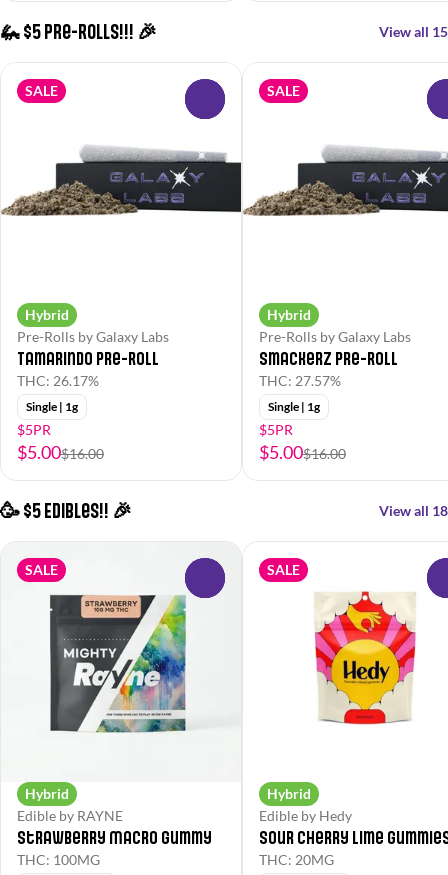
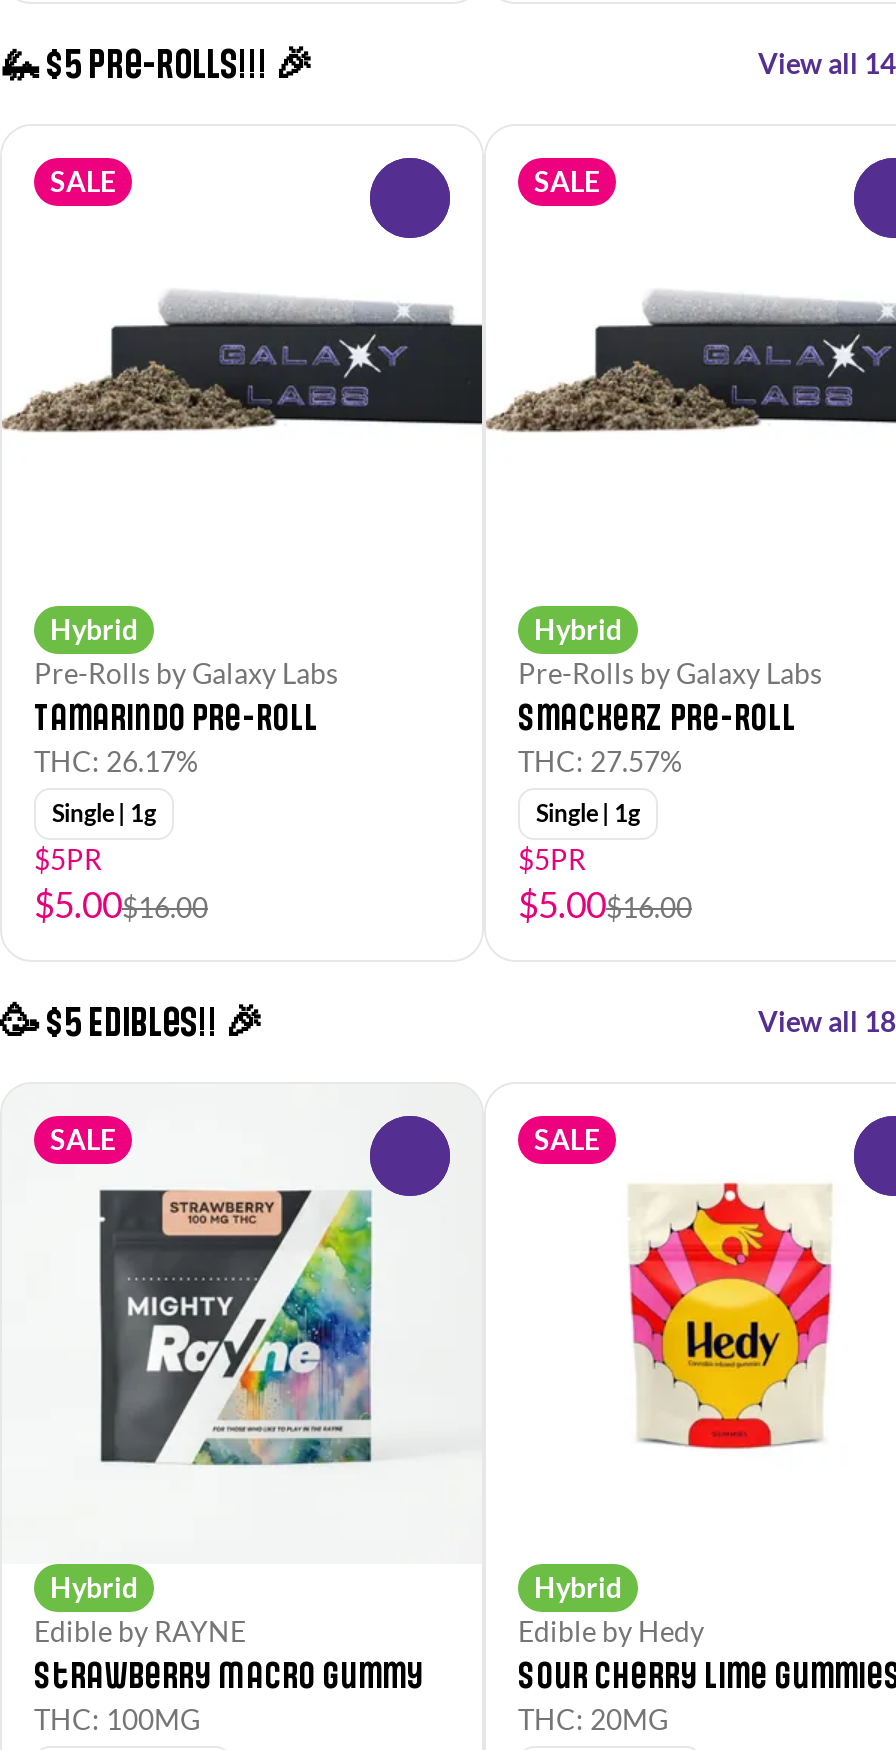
[379,23,448,40] View all 15 -> [758,46,896,80] View all 14

